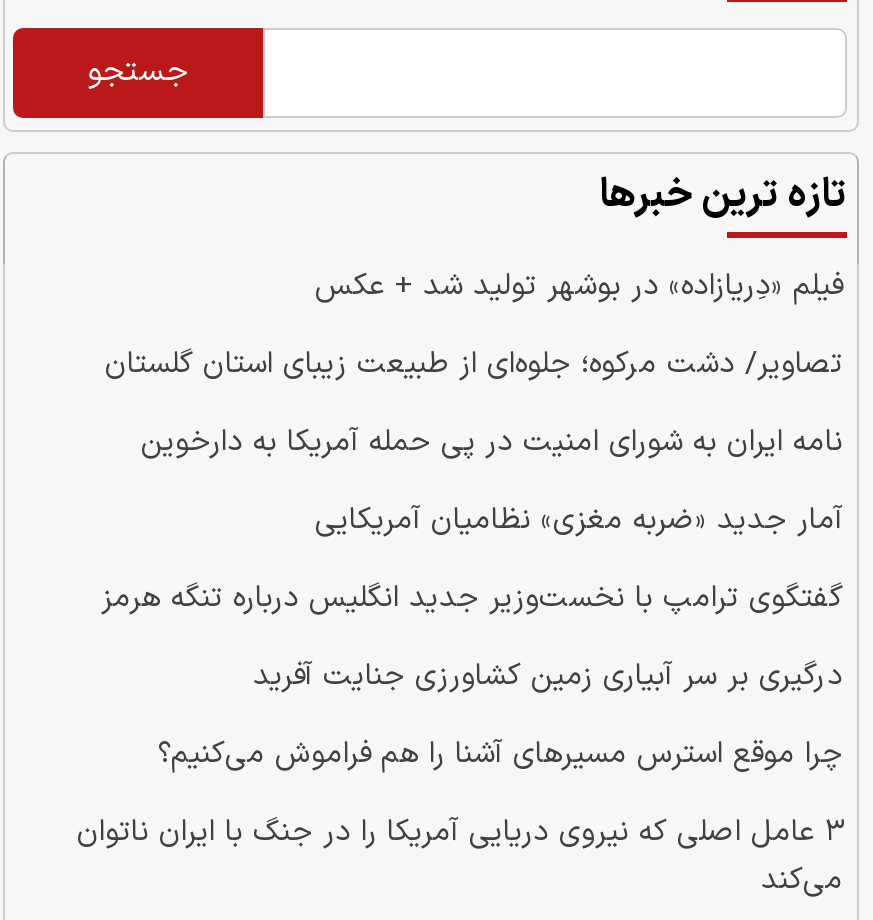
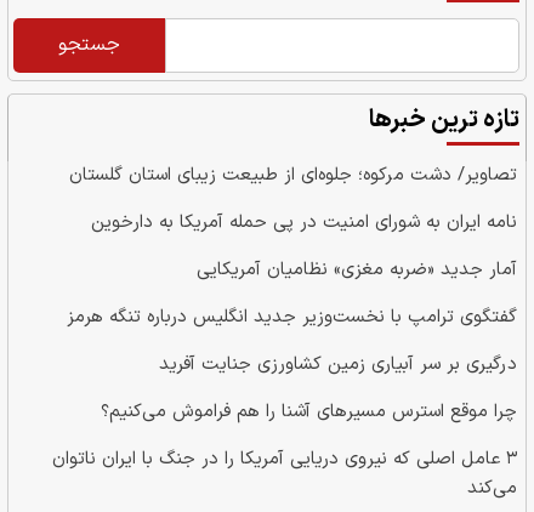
[315,263,843,309] فیلم «دِریازاده» در بوشهر تولید شد + عکس -> none

